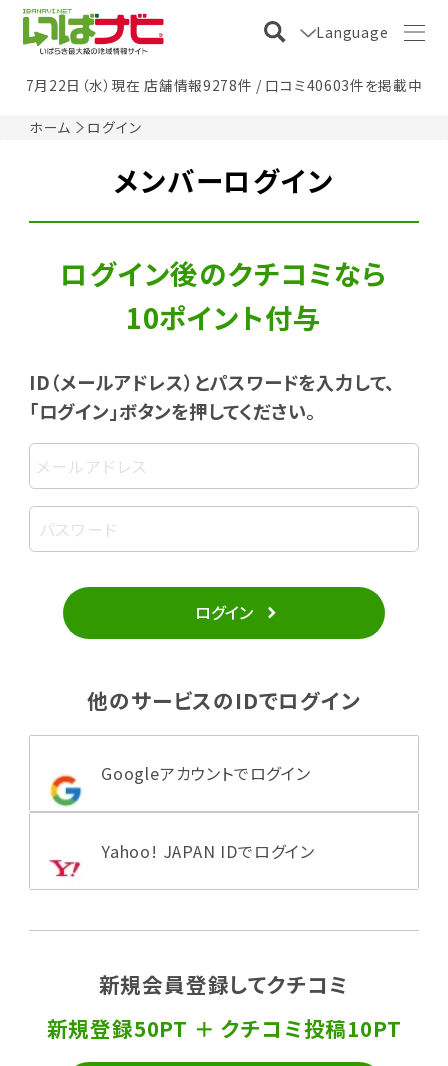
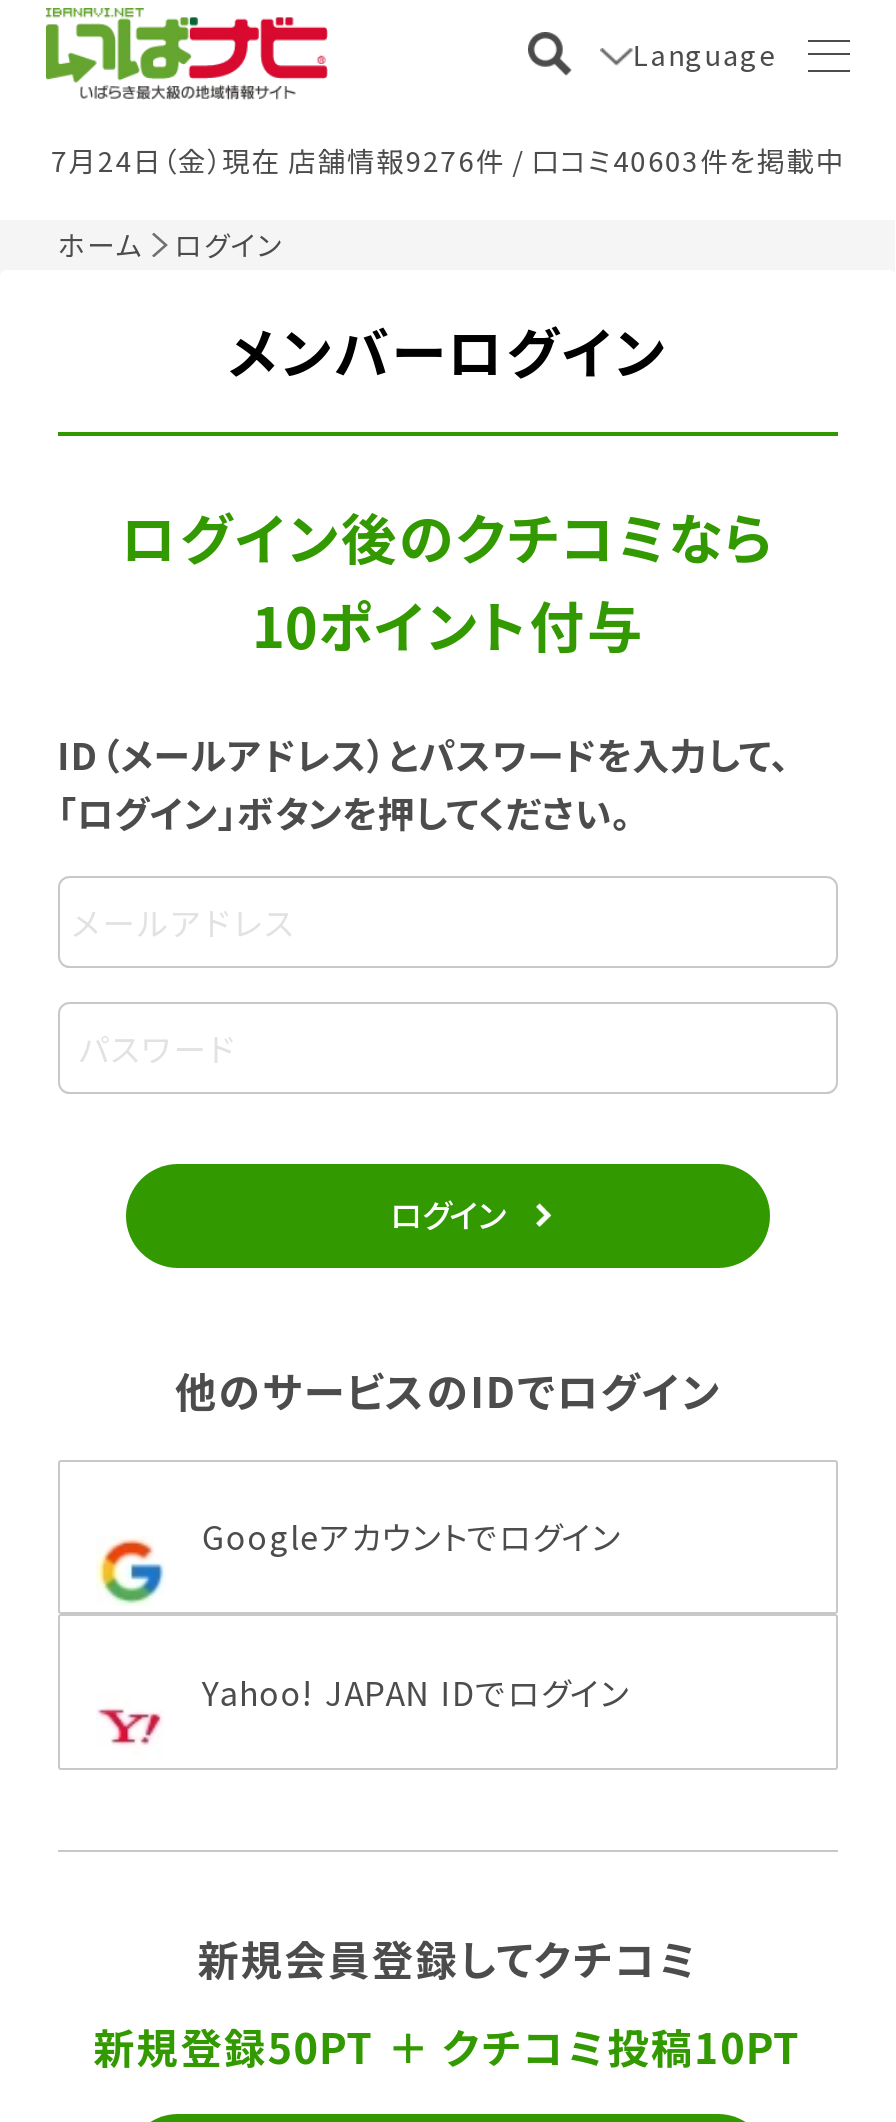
[26,75,422,95] 7月22日（水）現在 店舗情報9278件 / 口コミ40603件を掲載中 -> [51,139,845,179] 7月24日（金）現在 店舗情報9276件 / 口コミ40603件を掲載中

